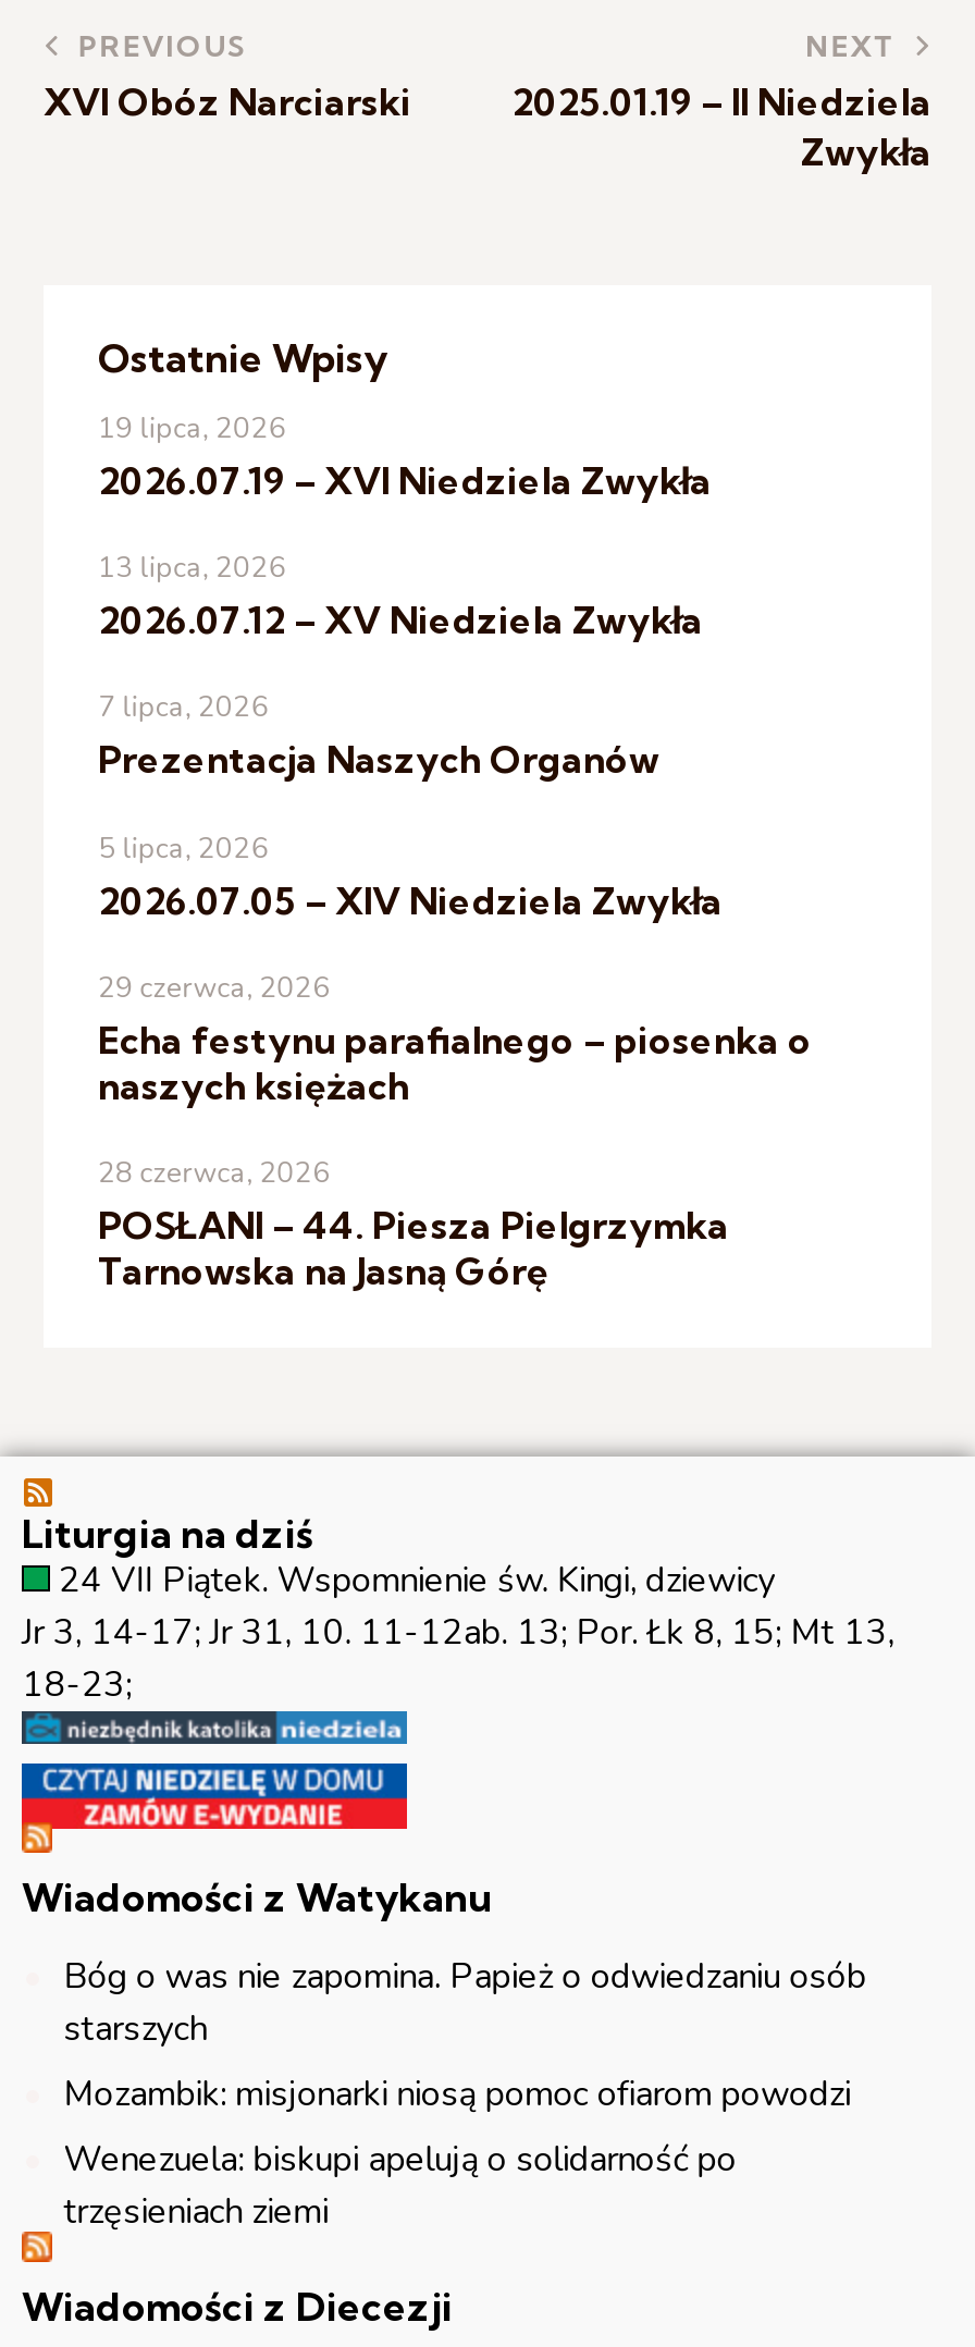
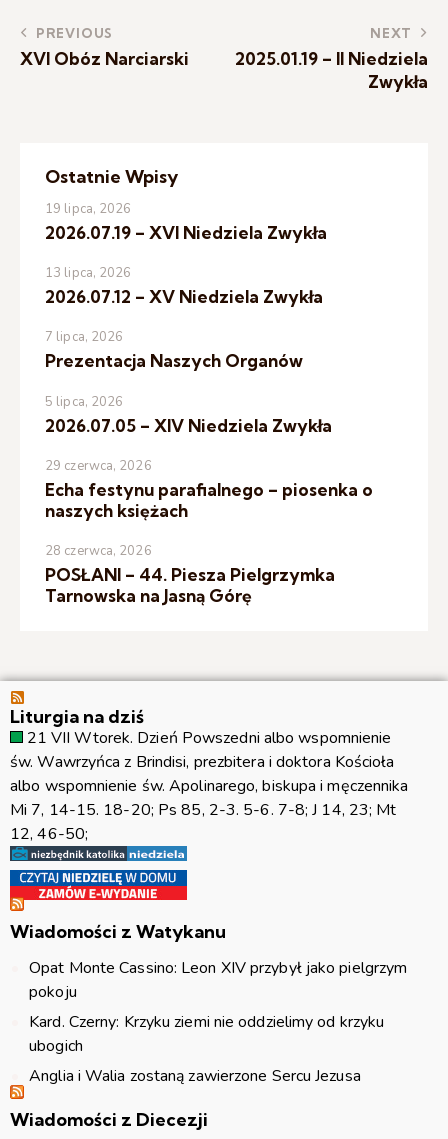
[22,1558,894,1710] 24 VII Piątek. Wspomnienie św. Kingi, dziewicy | Jr 3, 14-17; Jr 31, 10. 11-12ab. 13; Por. Łk 8, 15; Mt 13, | 18-23; -> [10,727,408,845] 21 VII Wtorek. Dzień Powszedni albo wspomnienie | św. Wawrzyńca z Brindisi, prezbitera i doktora Kościoła | albo wspomnienie św. Apolinarego, biskupa i męczennika | Mi 7, 14-15. 18-20; Ps 85, 2-3. 5-6. 7-8; J 14, 23; Mt | 12, 46-50;
[64,1953,866,2236] Bóg o was nie zapomina. Papież o odwiedzaniu osób | starszych | Mozambik: misjonarki niosą pomoc ofiarom powodzi | Wenezuela: biskupi apelują o solidarność po | trzęsieniach ziemi -> [29,957,407,1087] Opat Monte Cassino: Leon XIV przybył jako pielgrzym | pokoju | Kard. Czerny: Krzyku ziemi nie oddzielimy od krzyku | ubogich | Anglia i Walia zostaną zawierzone Sercu Jezusa

